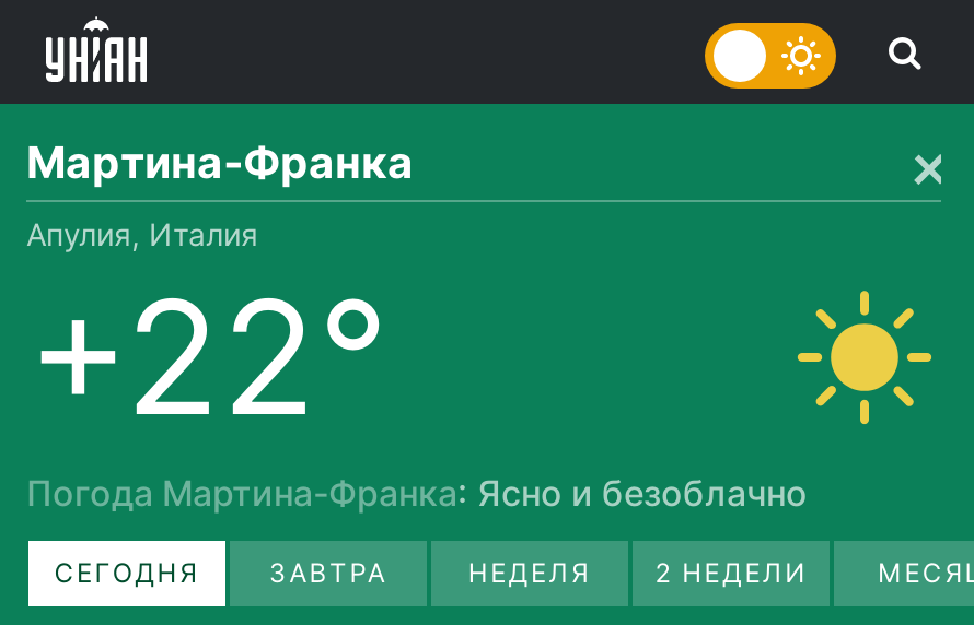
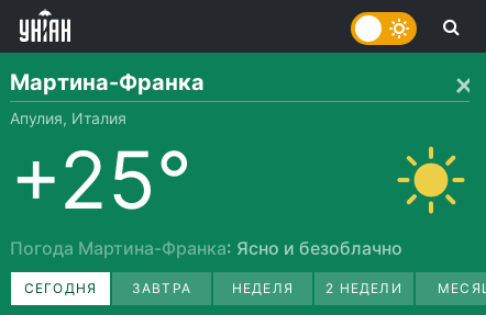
[26,261,390,451] +22° -> [10,132,192,227] +25°

